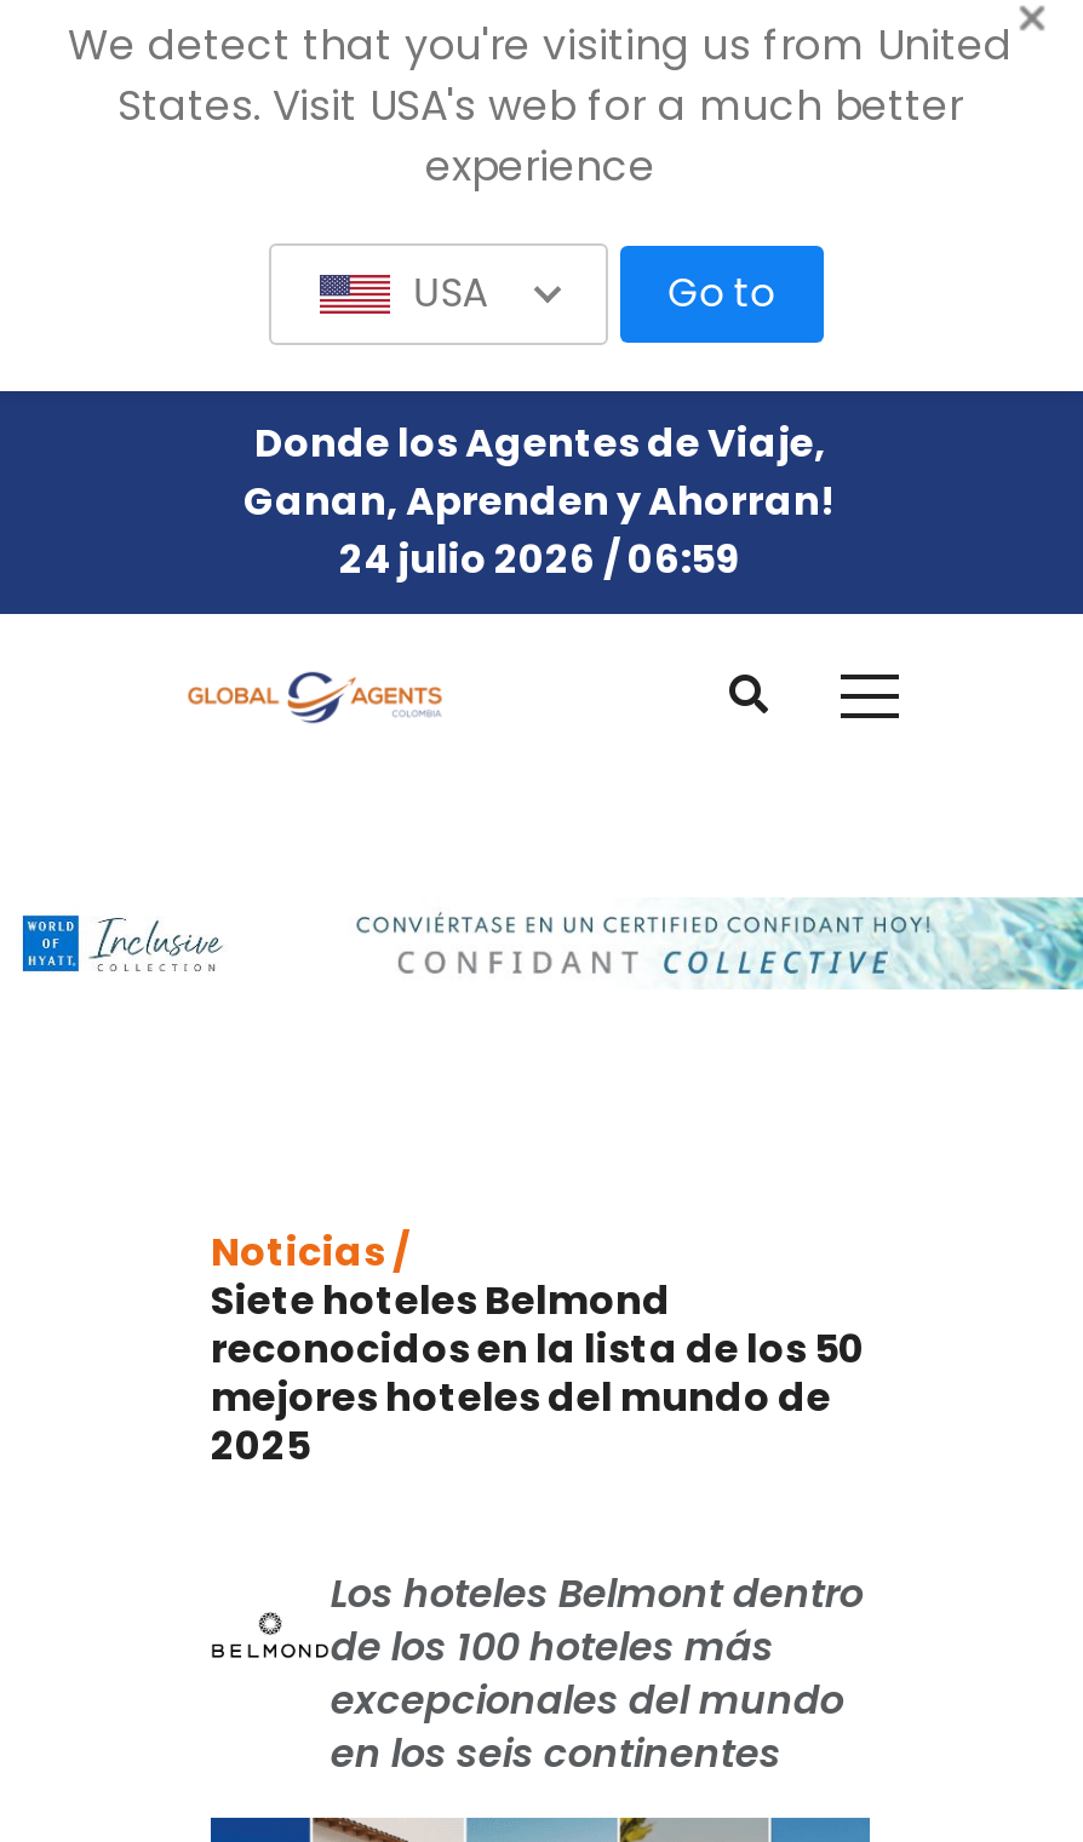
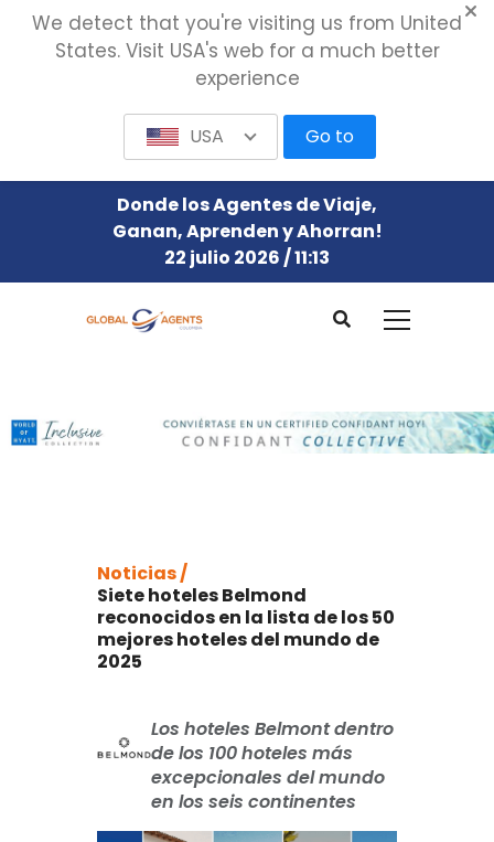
[339,532,741,587] 24 julio 2026 / 06:59 -> [164,245,330,270] 22 julio 2026 / 11:13

